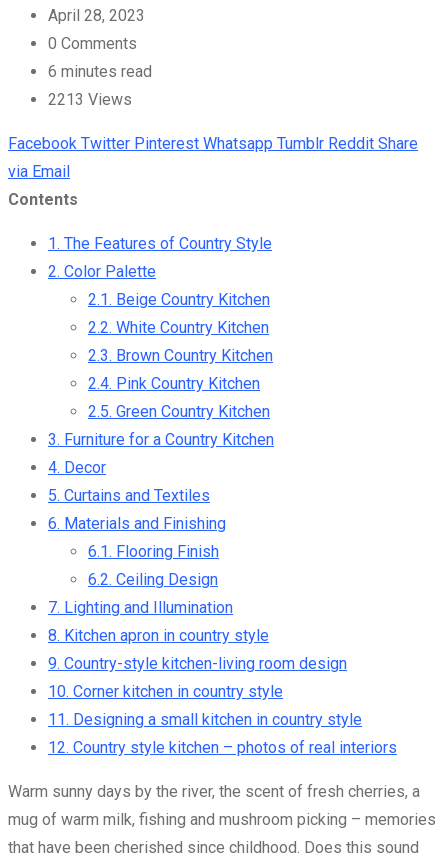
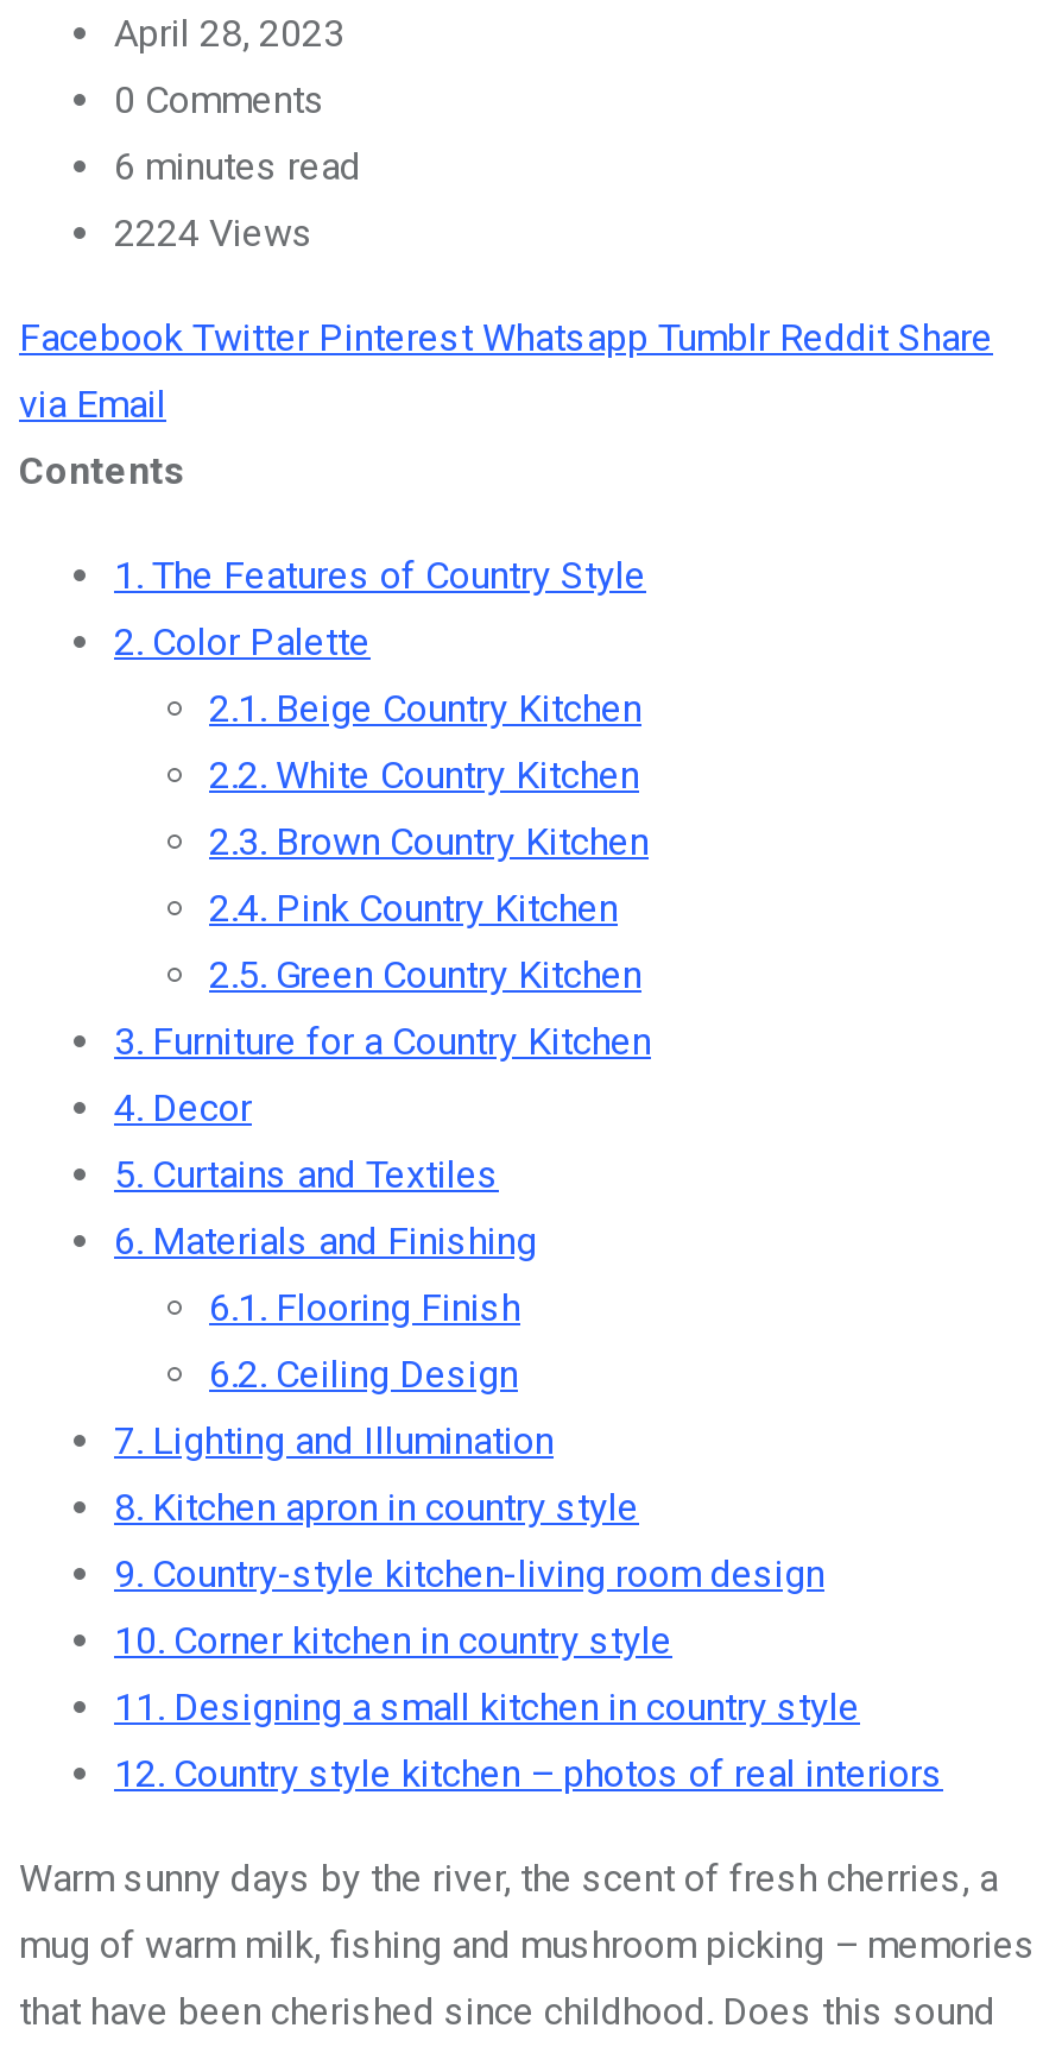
[48,90,132,109] 2213 Views -> [114,211,314,256] 2224 Views

